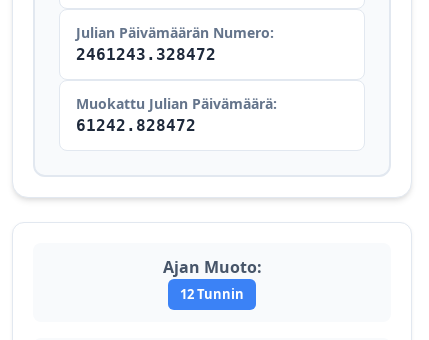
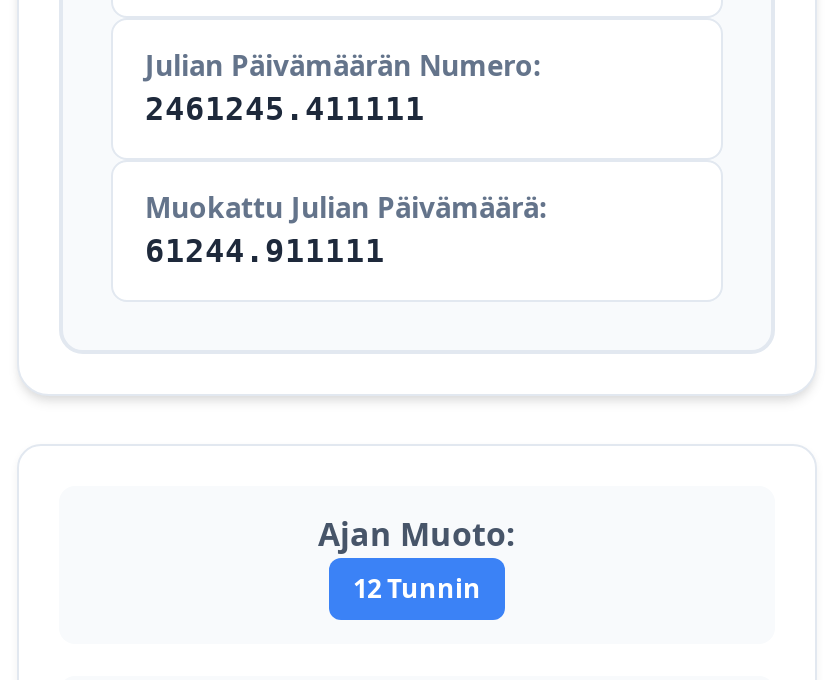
[76,45,216,64] 2461243.328472 -> [145,90,425,128] 2461245.411111
[76,116,196,135] 61242.828472 -> [145,232,385,270] 61244.911111

